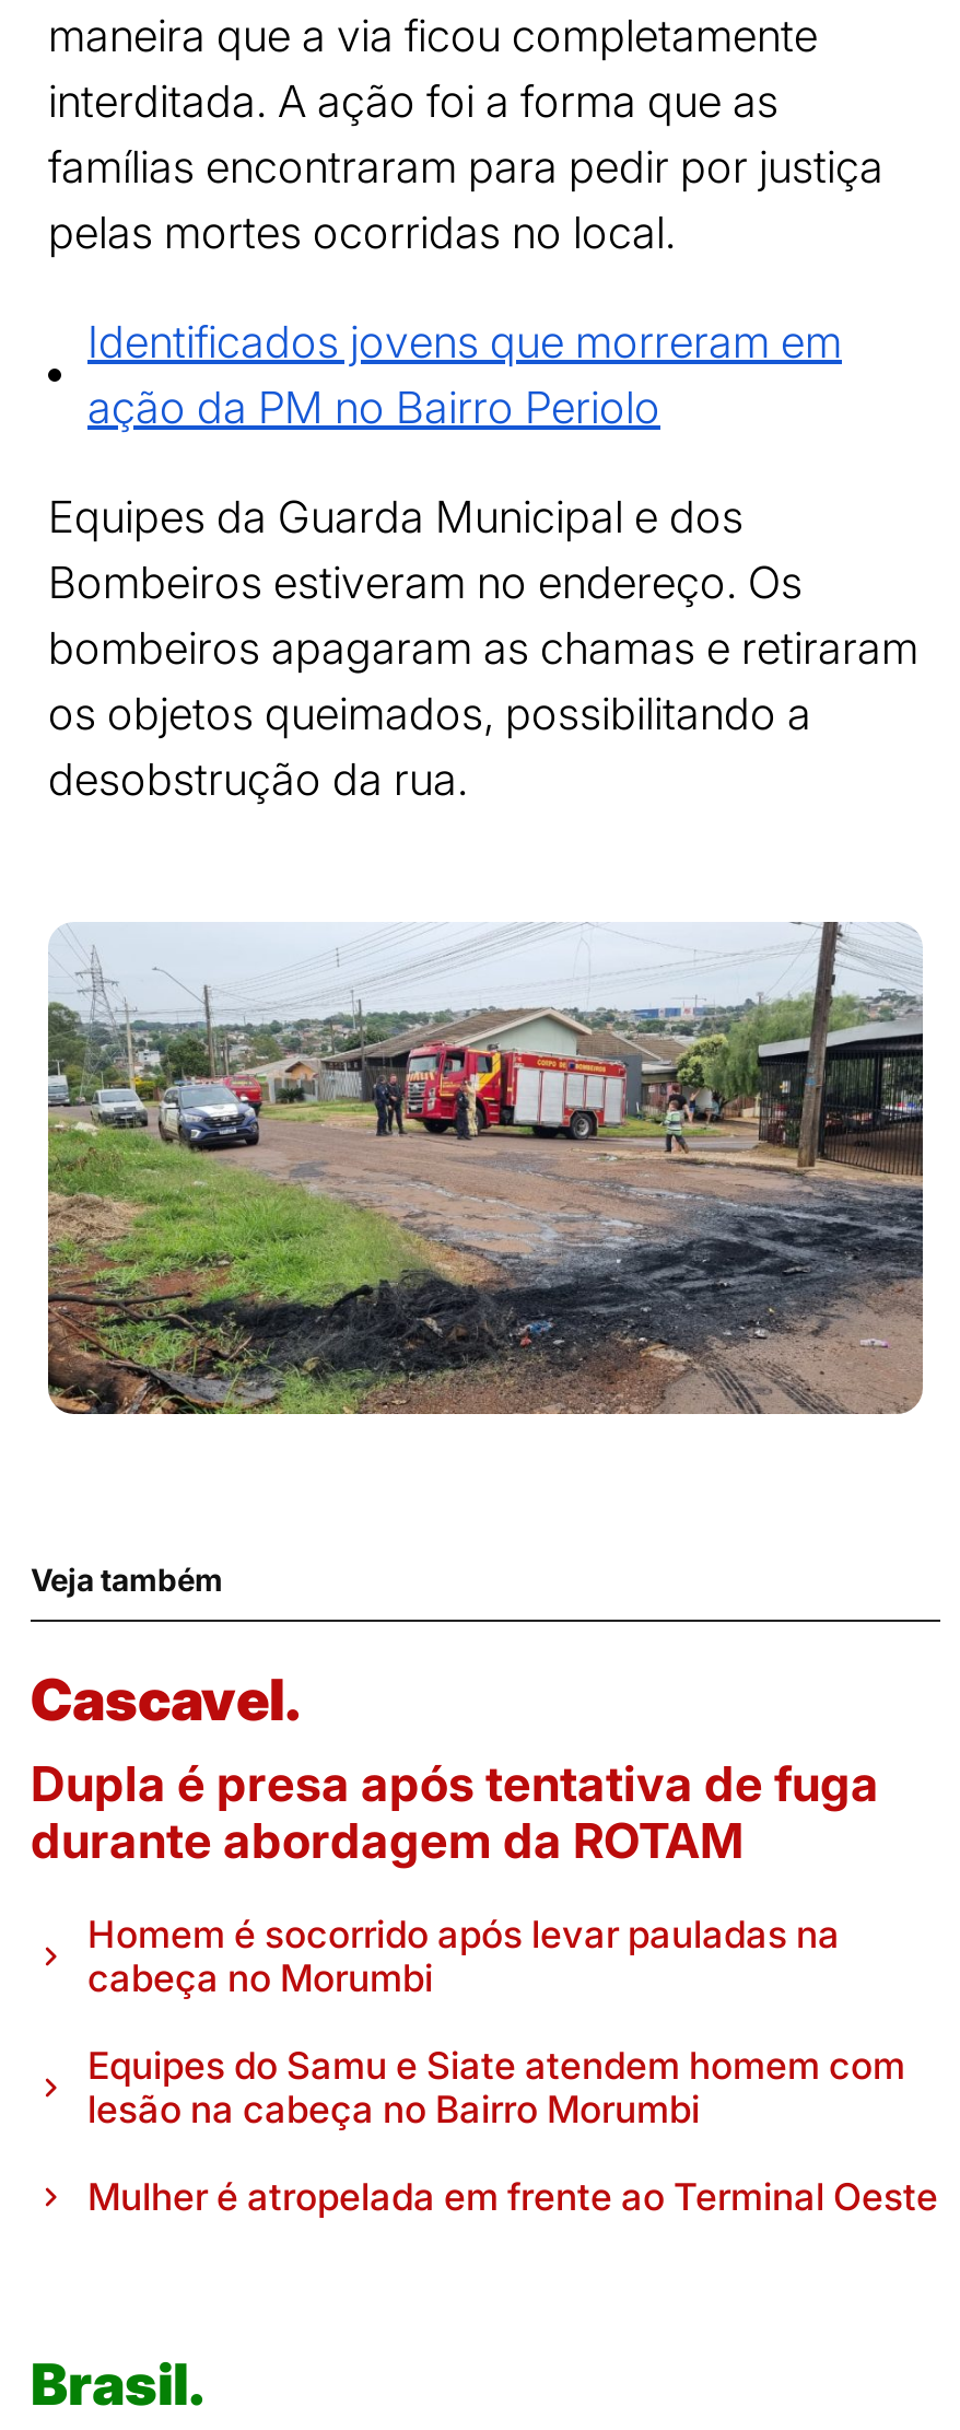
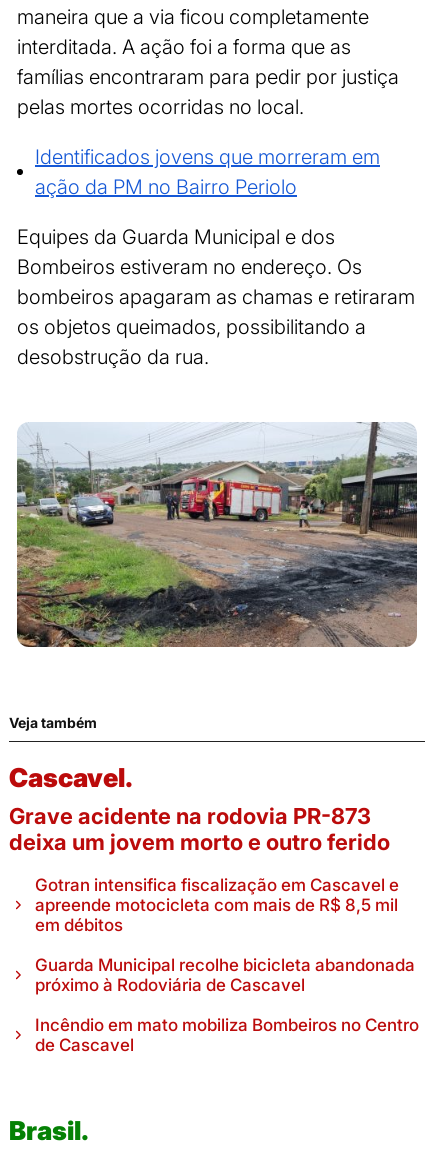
[31,1755,879,1869] Dupla é presa após tentativa de fuga | durante abordagem da ROTAM -> [9,803,390,855] Grave acidente na rodovia PR-873 | deixa um jovem morto e outro ferido
[87,1913,840,2000] Homem é socorrido após levar pauladas na | cabeça no Morumbi -> [35,875,399,935] Gotran intensifica fiscalização em Cascavel e | apreende motocicleta com mais de R$ 8,5 mil | em débitos
[87,2044,905,2131] Equipes do Samu e Siate atendem homem com | lesão na cabeça no Bairro Morumbi -> [35,955,415,995] Guarda Municipal recolhe bicicleta abandonada | próximo à Rodoviária de Cascavel
[87,2175,938,2219] Mulher é atropelada em frente ao Terminal Oeste -> [35,1015,419,1055] Incêndio em mato mobiliza Bombeiros no Centro | de Cascavel

